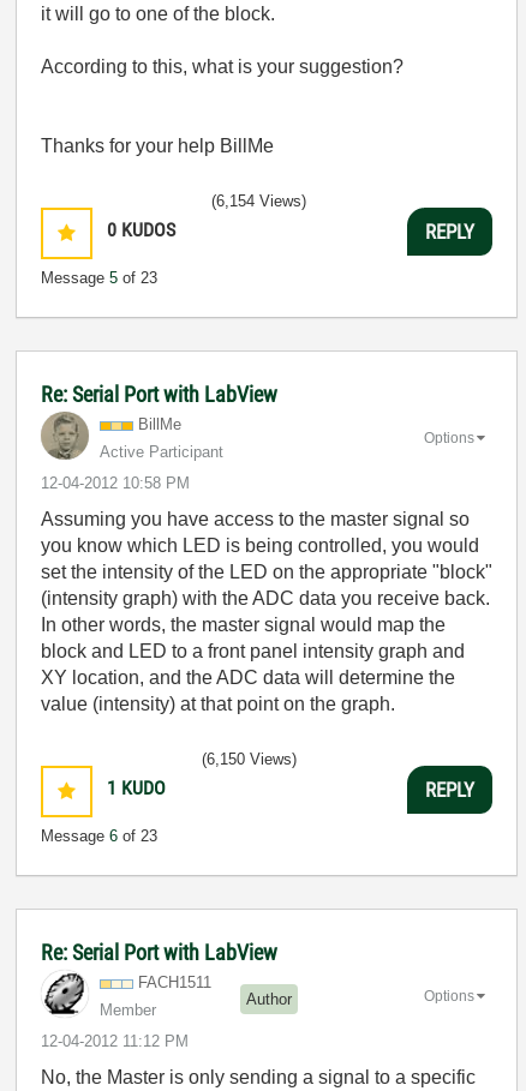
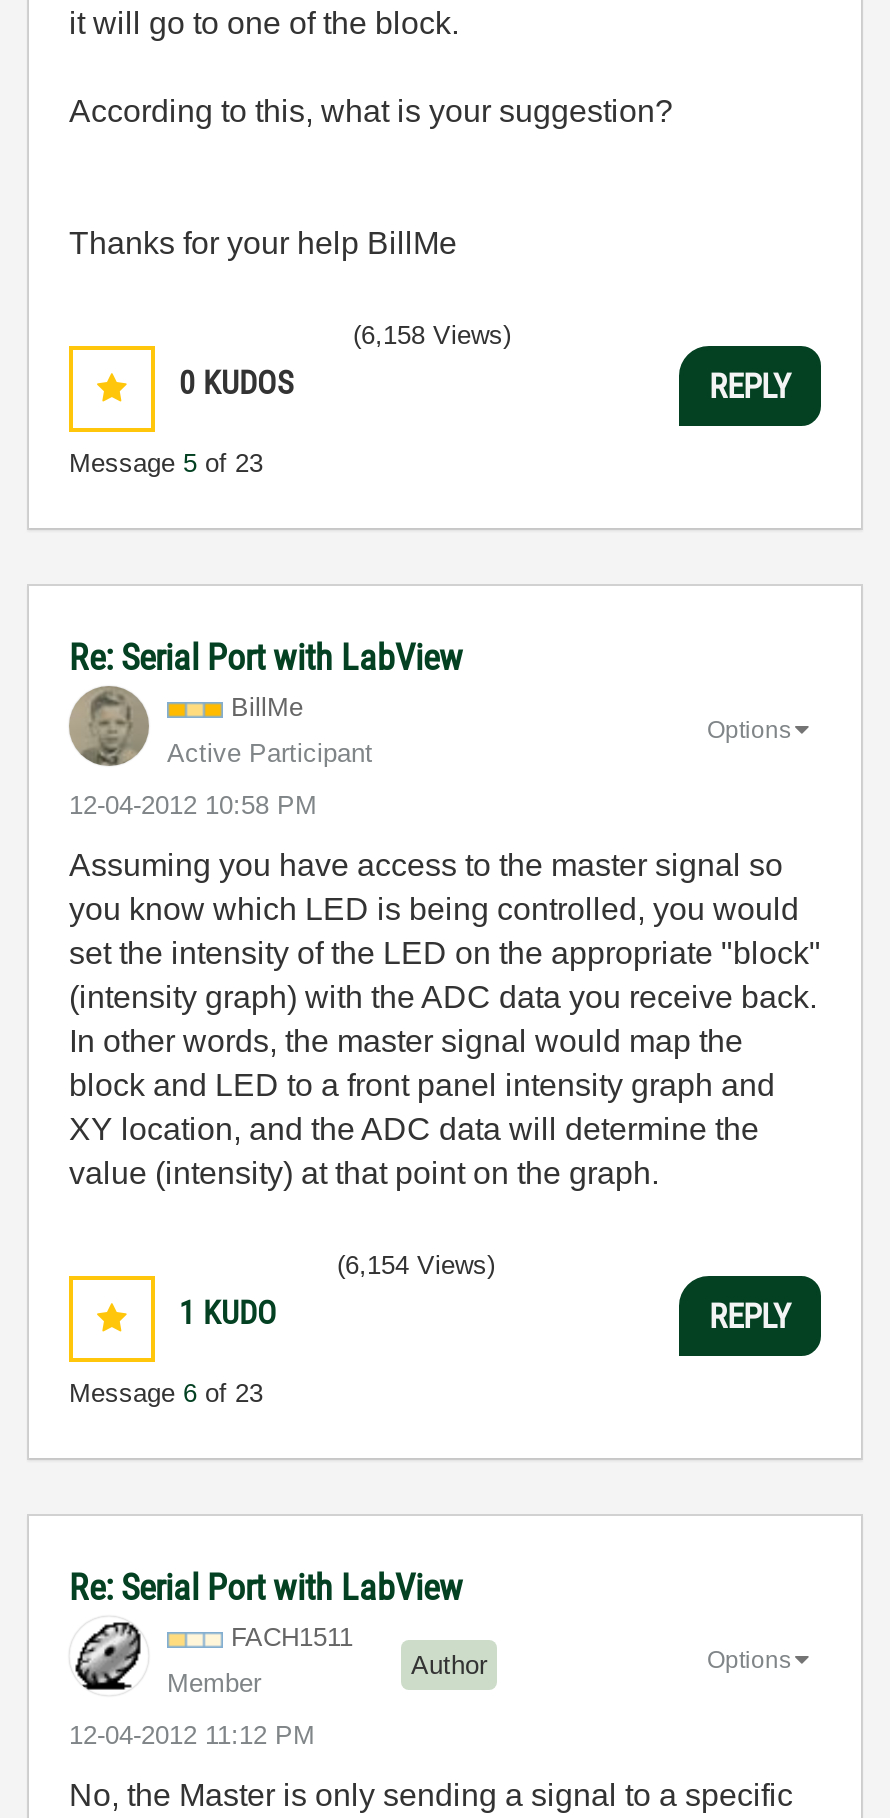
[211,192,306,210] (6,154 Views) -> [353,320,511,350] (6,158 Views)
[202,750,297,768] (6,150 Views) -> [337,1250,495,1280] (6,154 Views)

